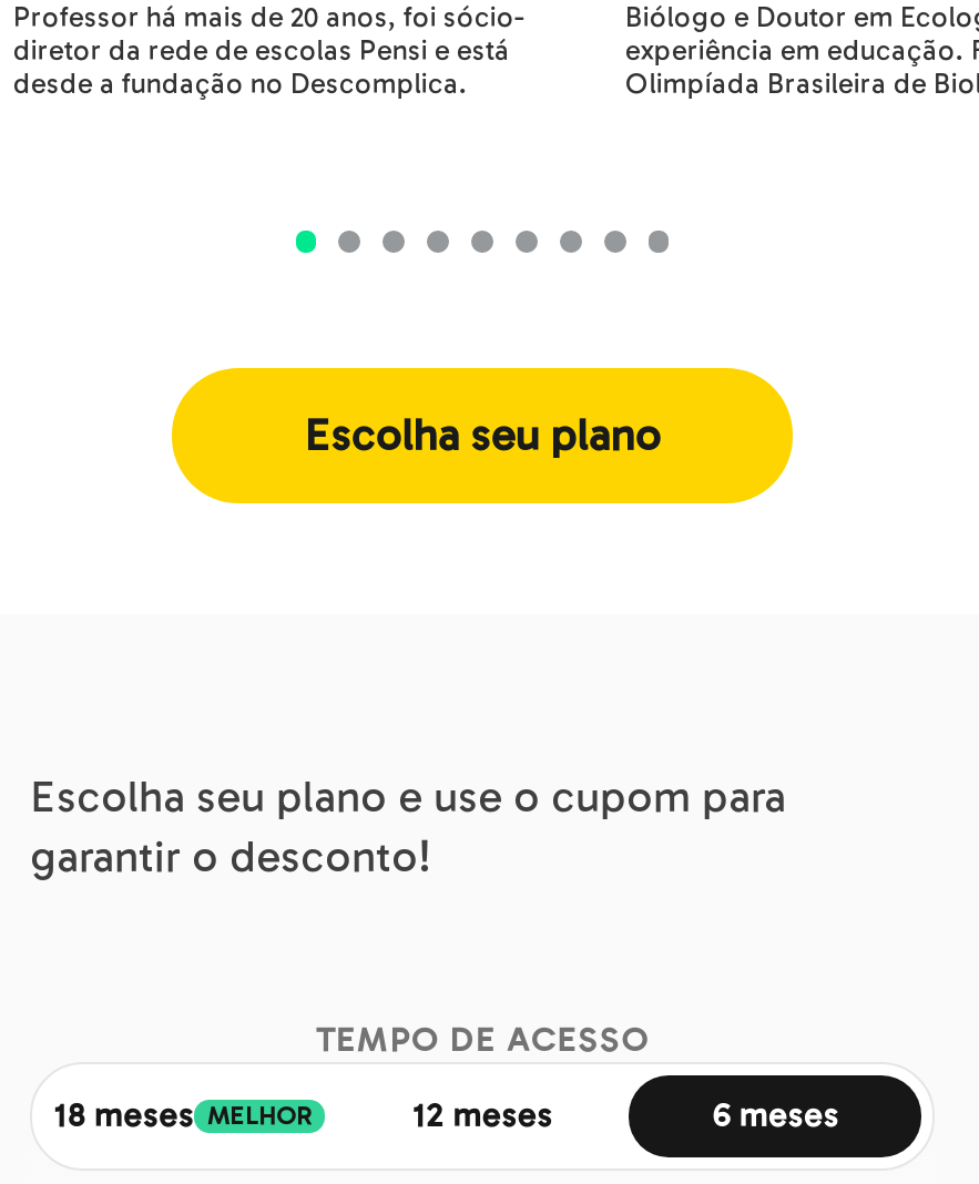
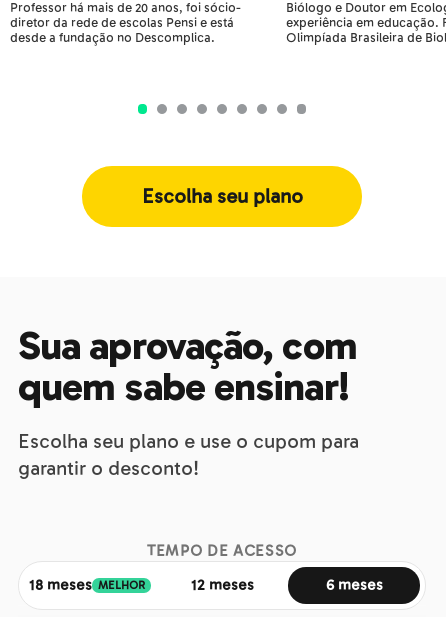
none -> [18,323,357,411] Sua aprovação, com | quem sabe ensinar!

